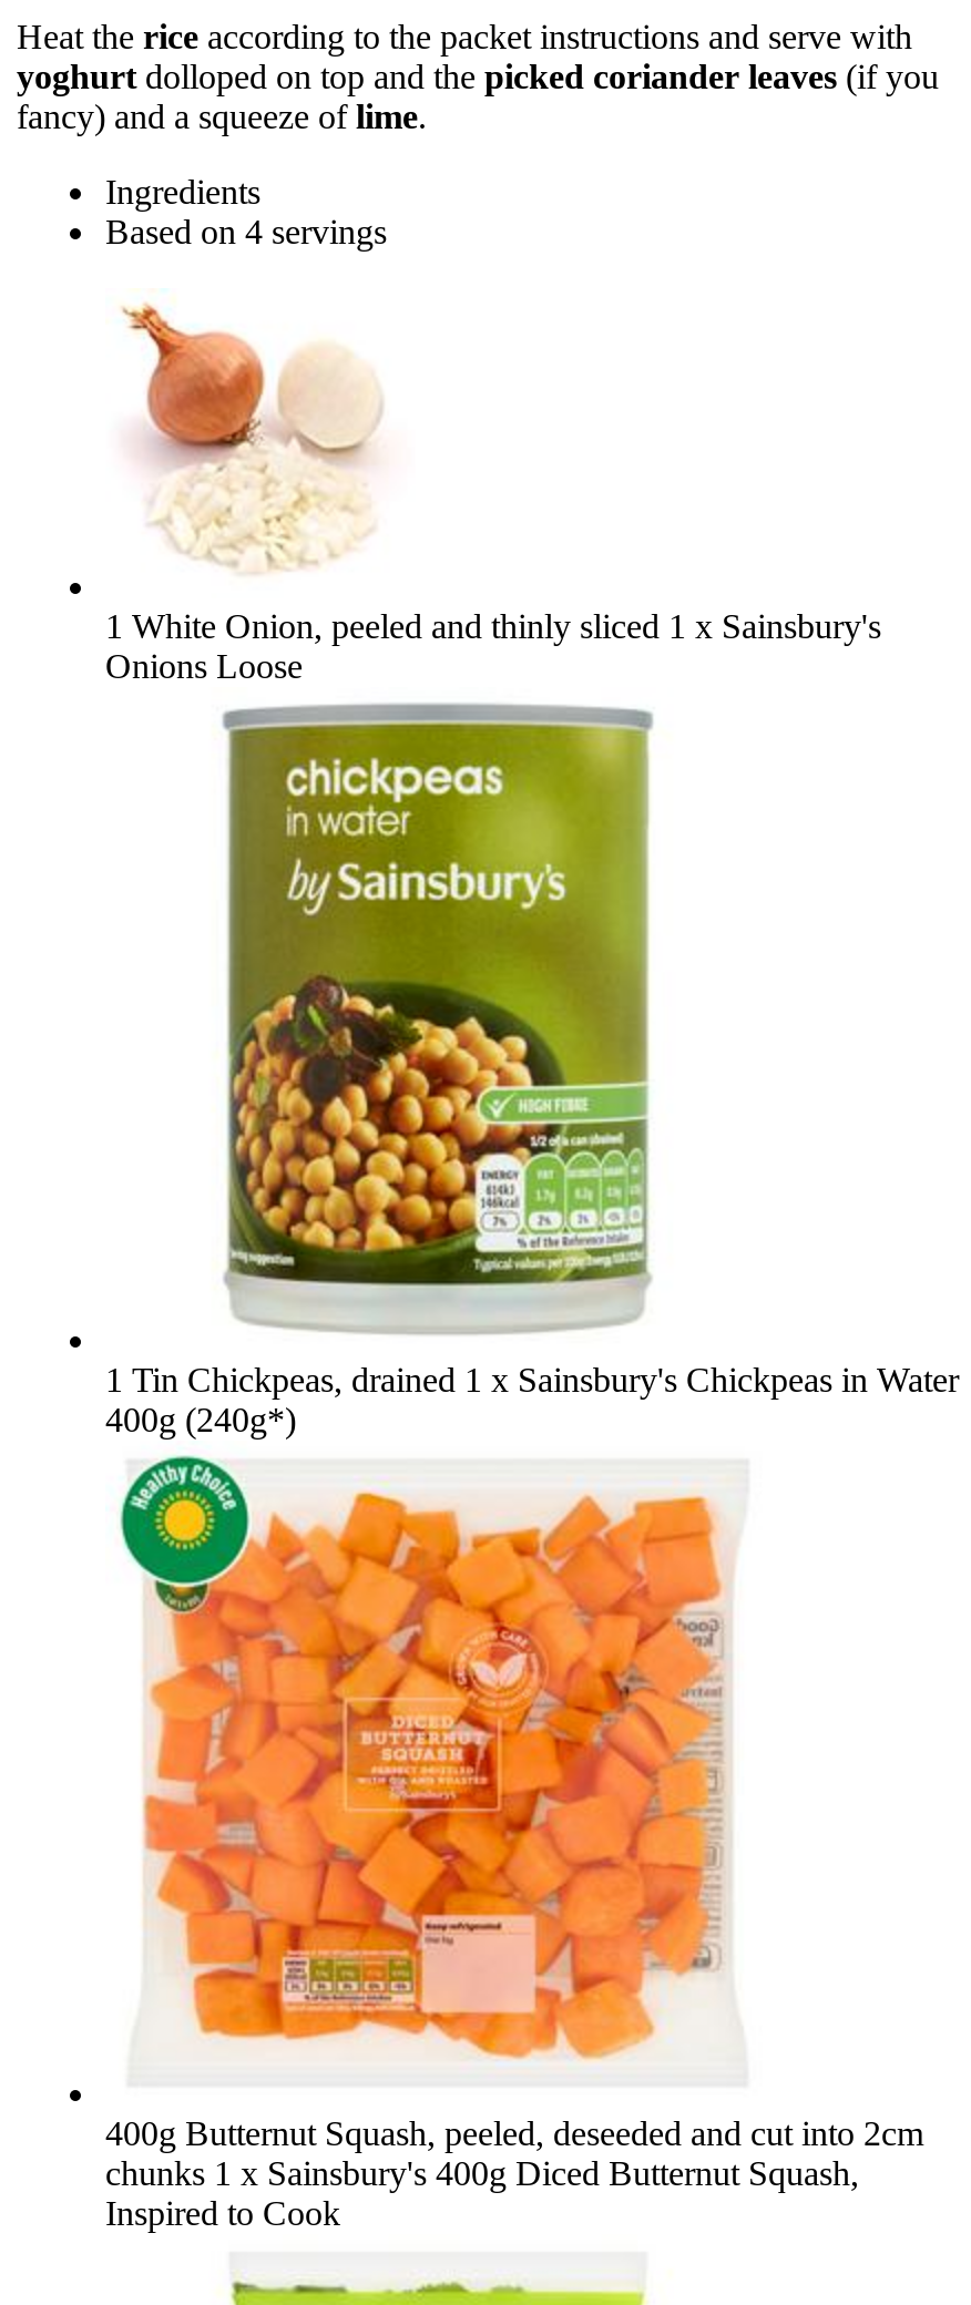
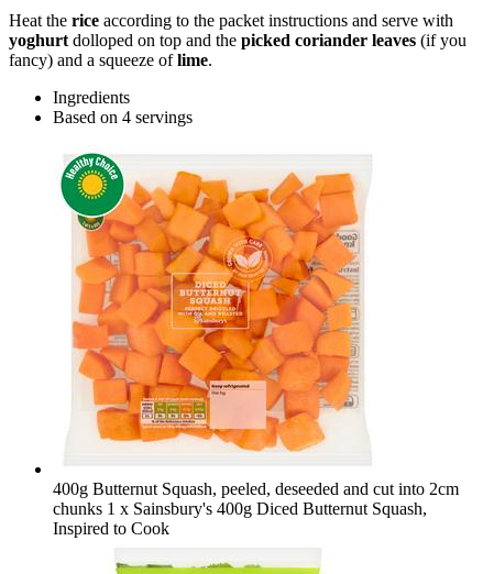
[105,304,881,685] [image] | 1 White Onion, peeled and thinly sliced 1 x Sainsbury's | Onions Loose -> none
[105,703,959,1438] [image] | 1 Tin Chickpeas, drained 1 x Sainsbury's Chickpeas in Water | 400g (240g*) -> none

